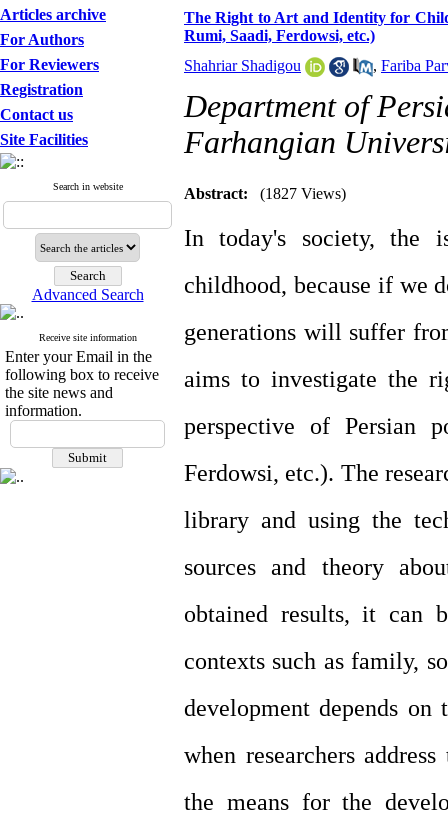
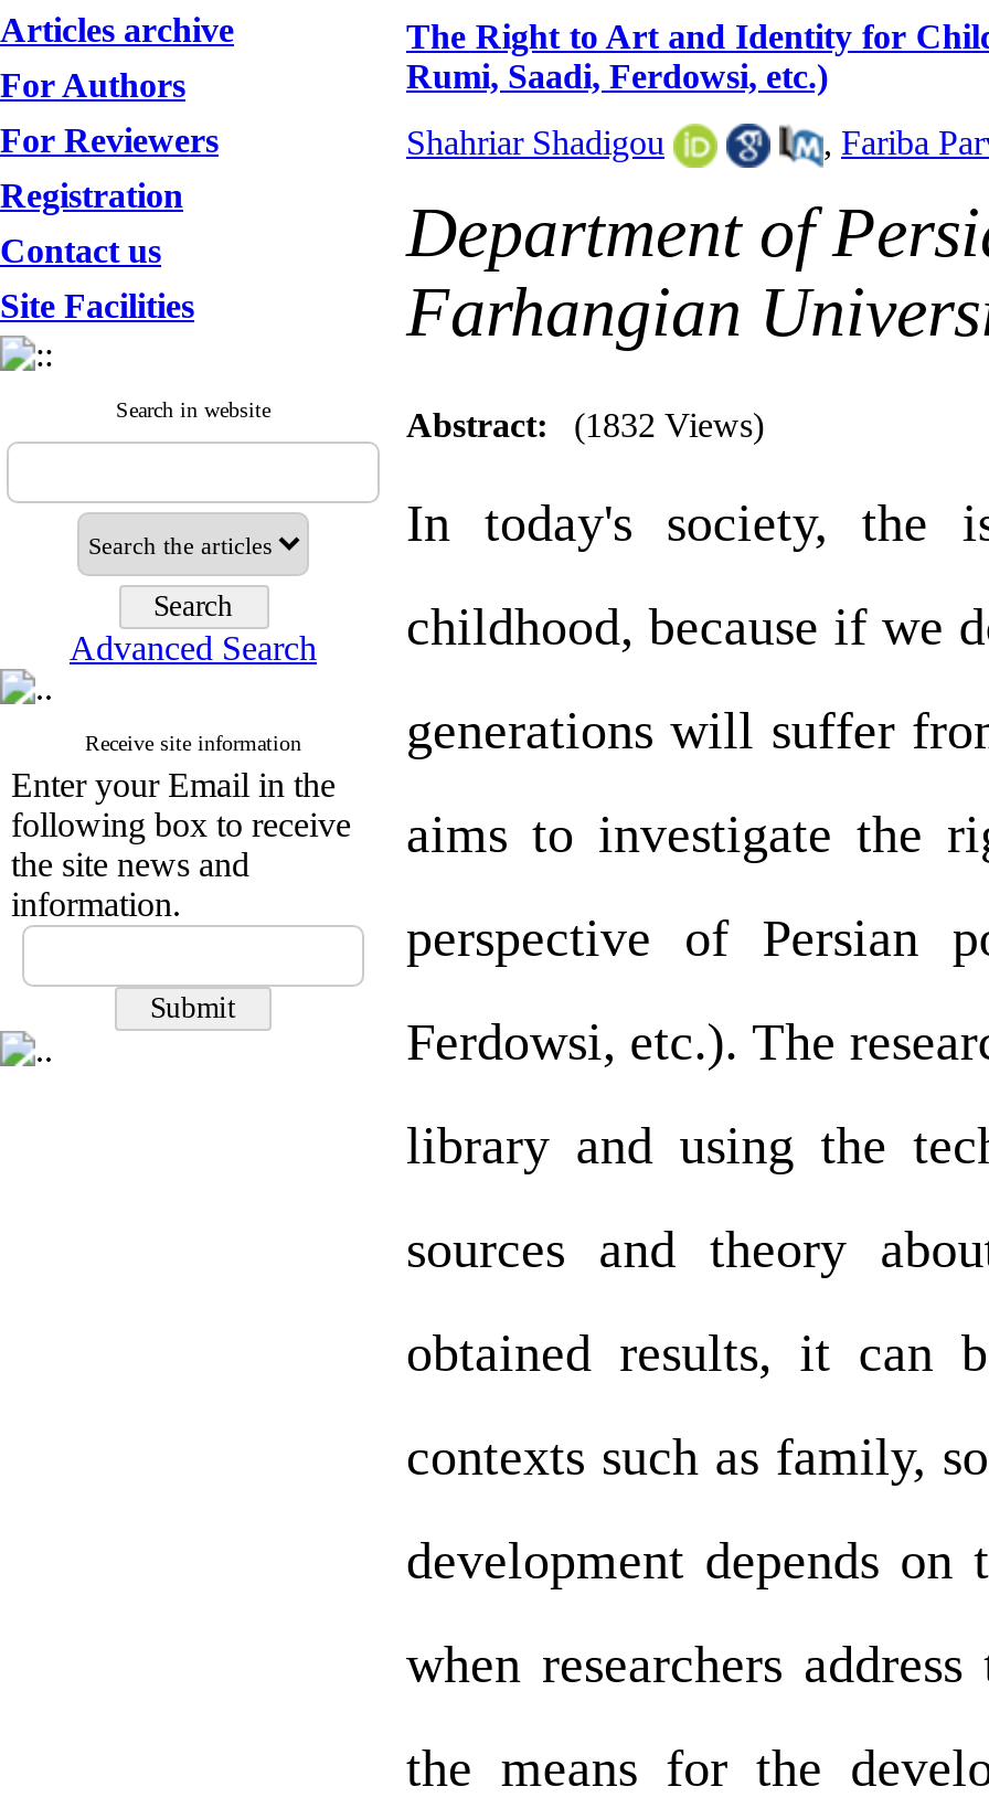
[184,185,346,202] Abstract: (1827 Views) -> [406,406,764,444] Abstract: (1832 Views)

